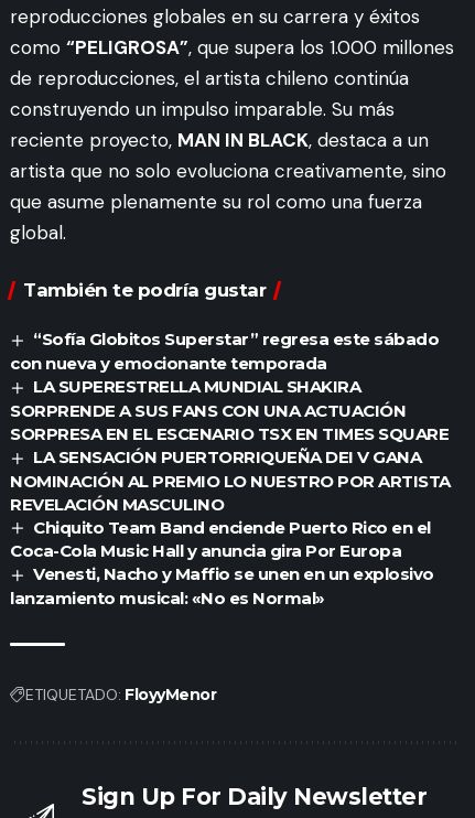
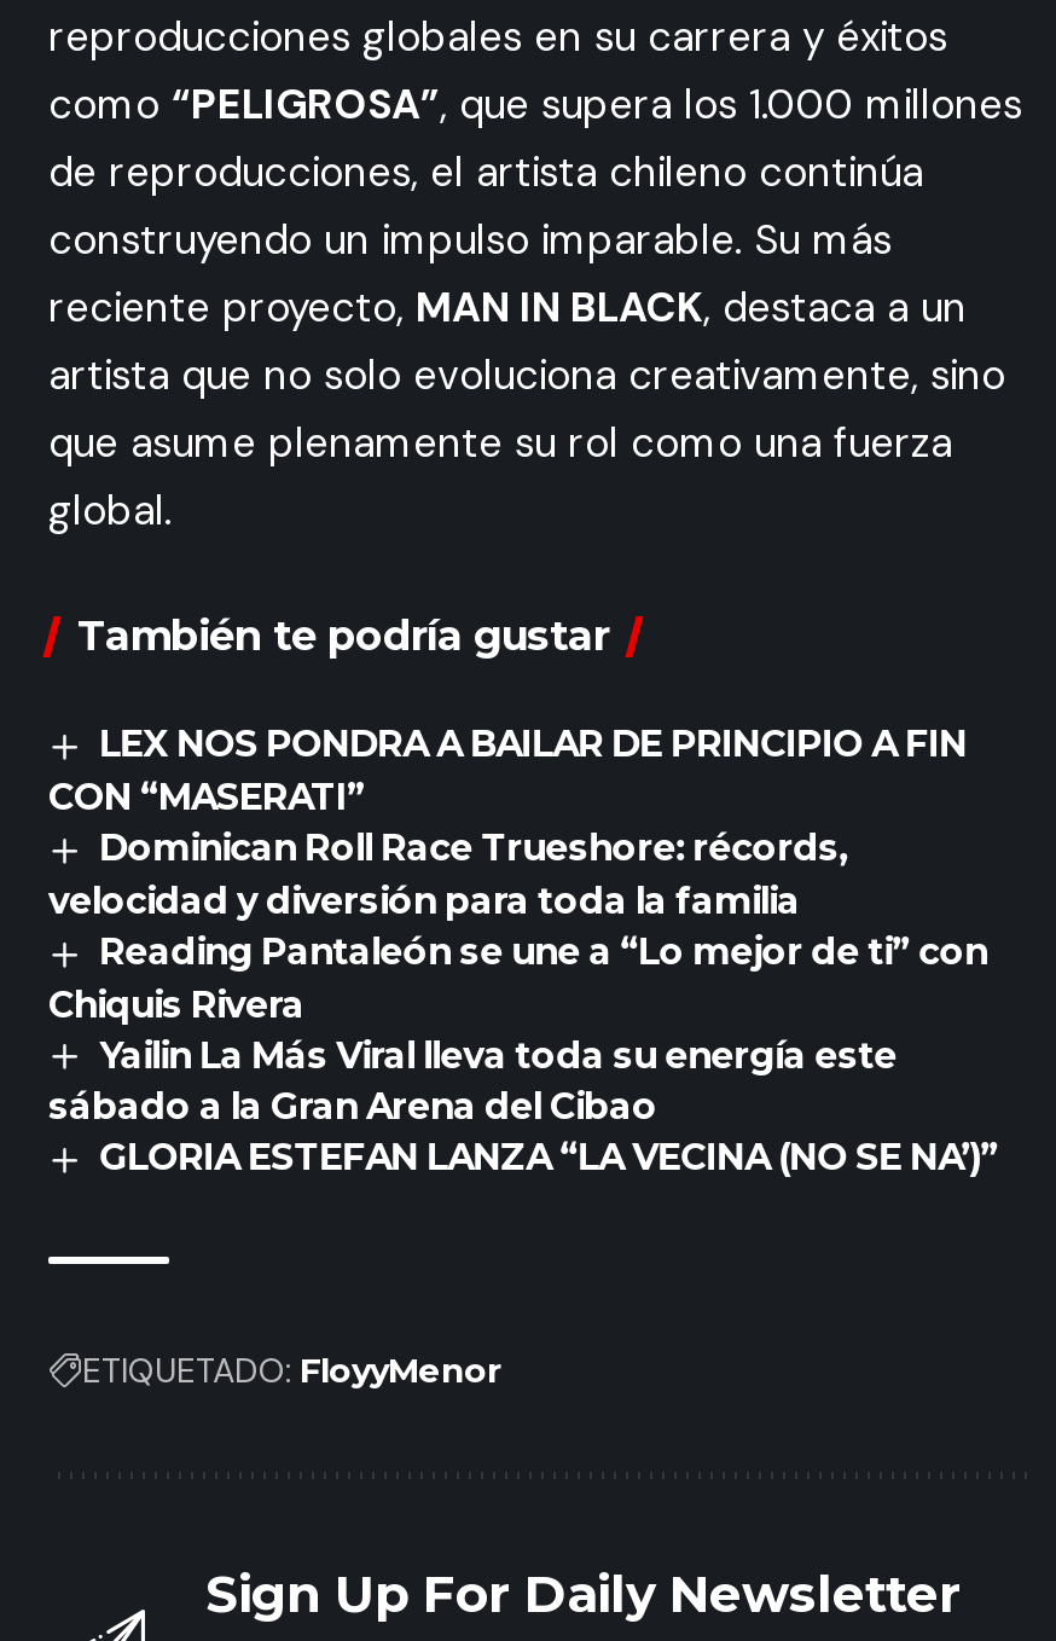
[10,328,450,609] “Sofía Globitos Superstar” regresa este sábado | con nueva y emocionante temporada | LA SUPERESTRELLA MUNDIAL SHAKIRA | SORPRENDE A SUS FANS CON UNA ACTUACIÓN | SORPRESA EN EL ESCENARIO TSX EN TIMES SQUARE | LA SENSACIÓN PUERTORRIQUEÑA DEI V GANA | NOMINACIÓN AL PREMIO LO NUESTRO POR ARTISTA | REVELACIÓN MASCULINO | Chiquito Team Band enciende Puerto Rico en el | Coca-Cola Music Hall y anuncia gira Por Europa | Venesti, Nacho y Maffio se unen en un explosivo | lanzamiento musical: «No es Normal» -> [48,719,998,1181] LEX NOS PONDRA A BAILAR DE PRINCIPIO A FIN | CON “MASERATI” | Dominican Roll Race Trueshore: récords, | velocidad y diversión para toda la familia | Reading Pantaleón se une a “Lo mejor de ti” con | Chiquis Rivera | Yailin La Más Viral lleva toda su energía este | sábado a la Gran Arena del Cibao | GLORIA ESTEFAN LANZA “LA VECINA (NO SE NA’)”

